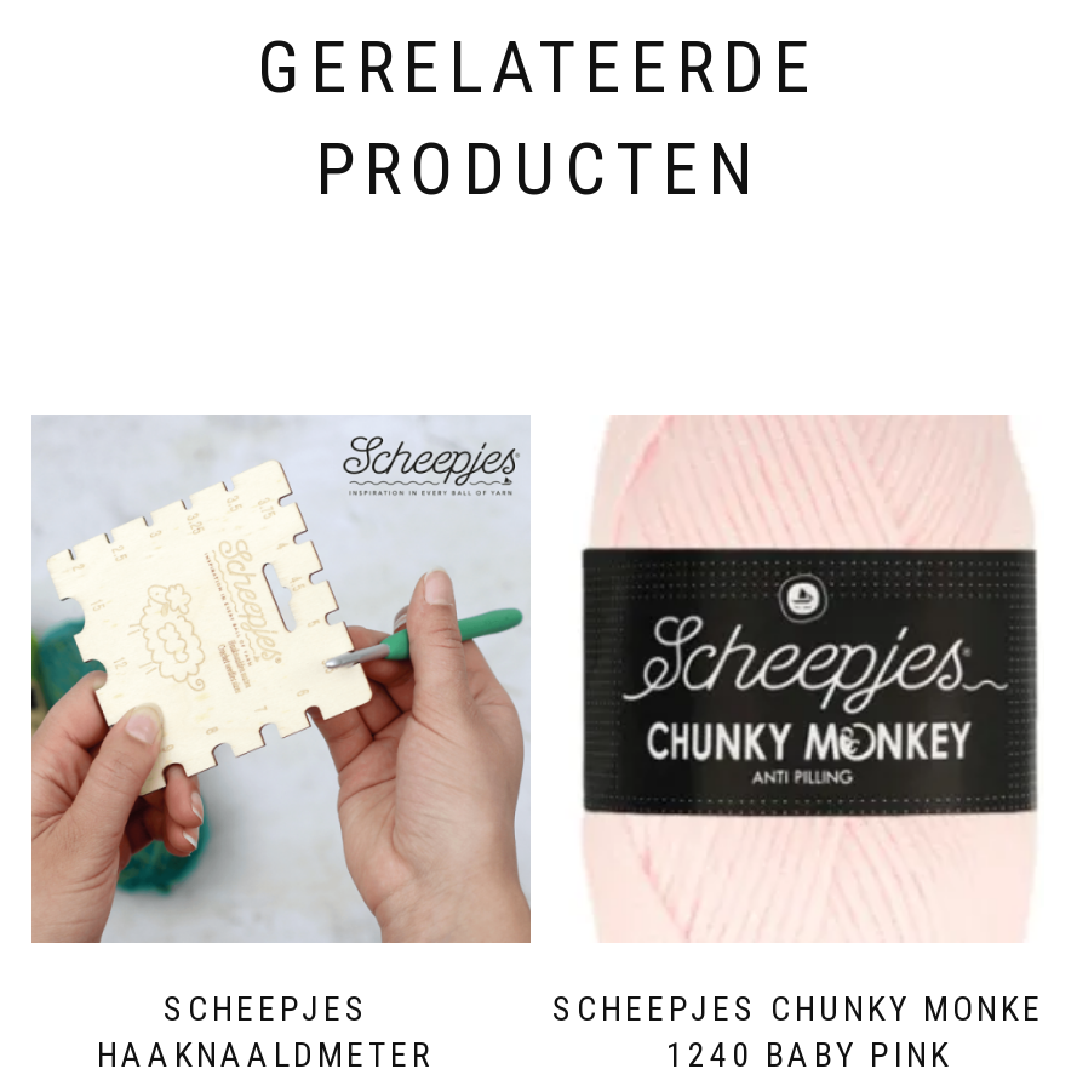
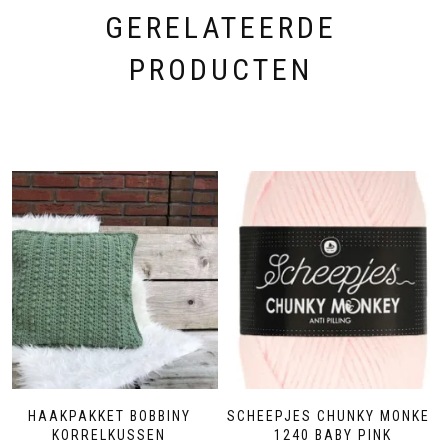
[29,415,531,1074] [image] | SCHEEPJES | HAAKNAALDMETER -> [11,170,219,443] [image] | HAAKPAKKET BOBBINY | KORRELKUSSEN

